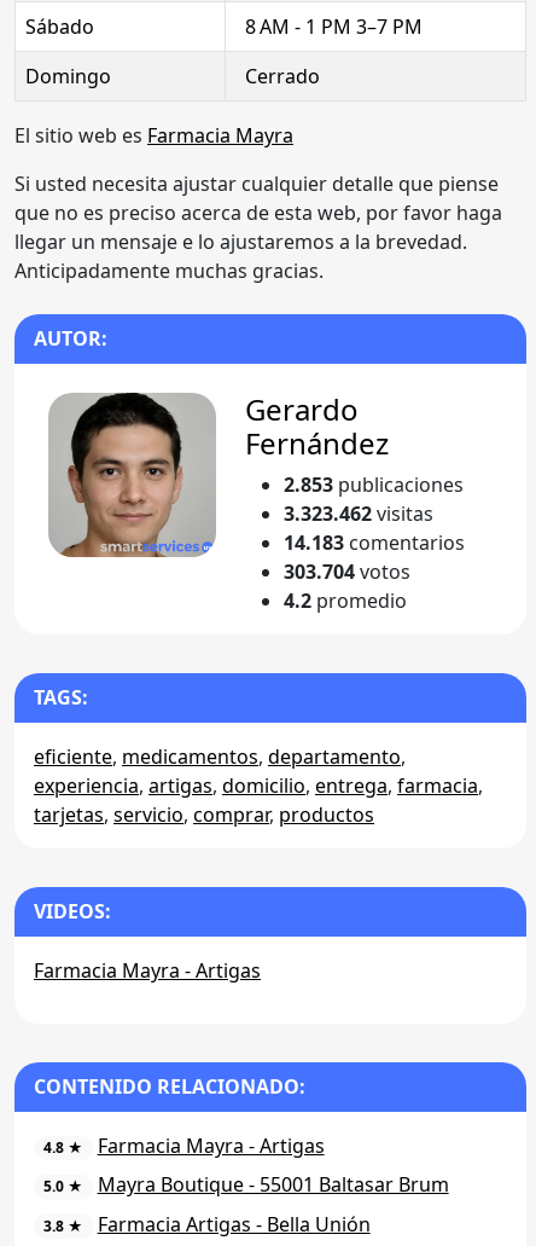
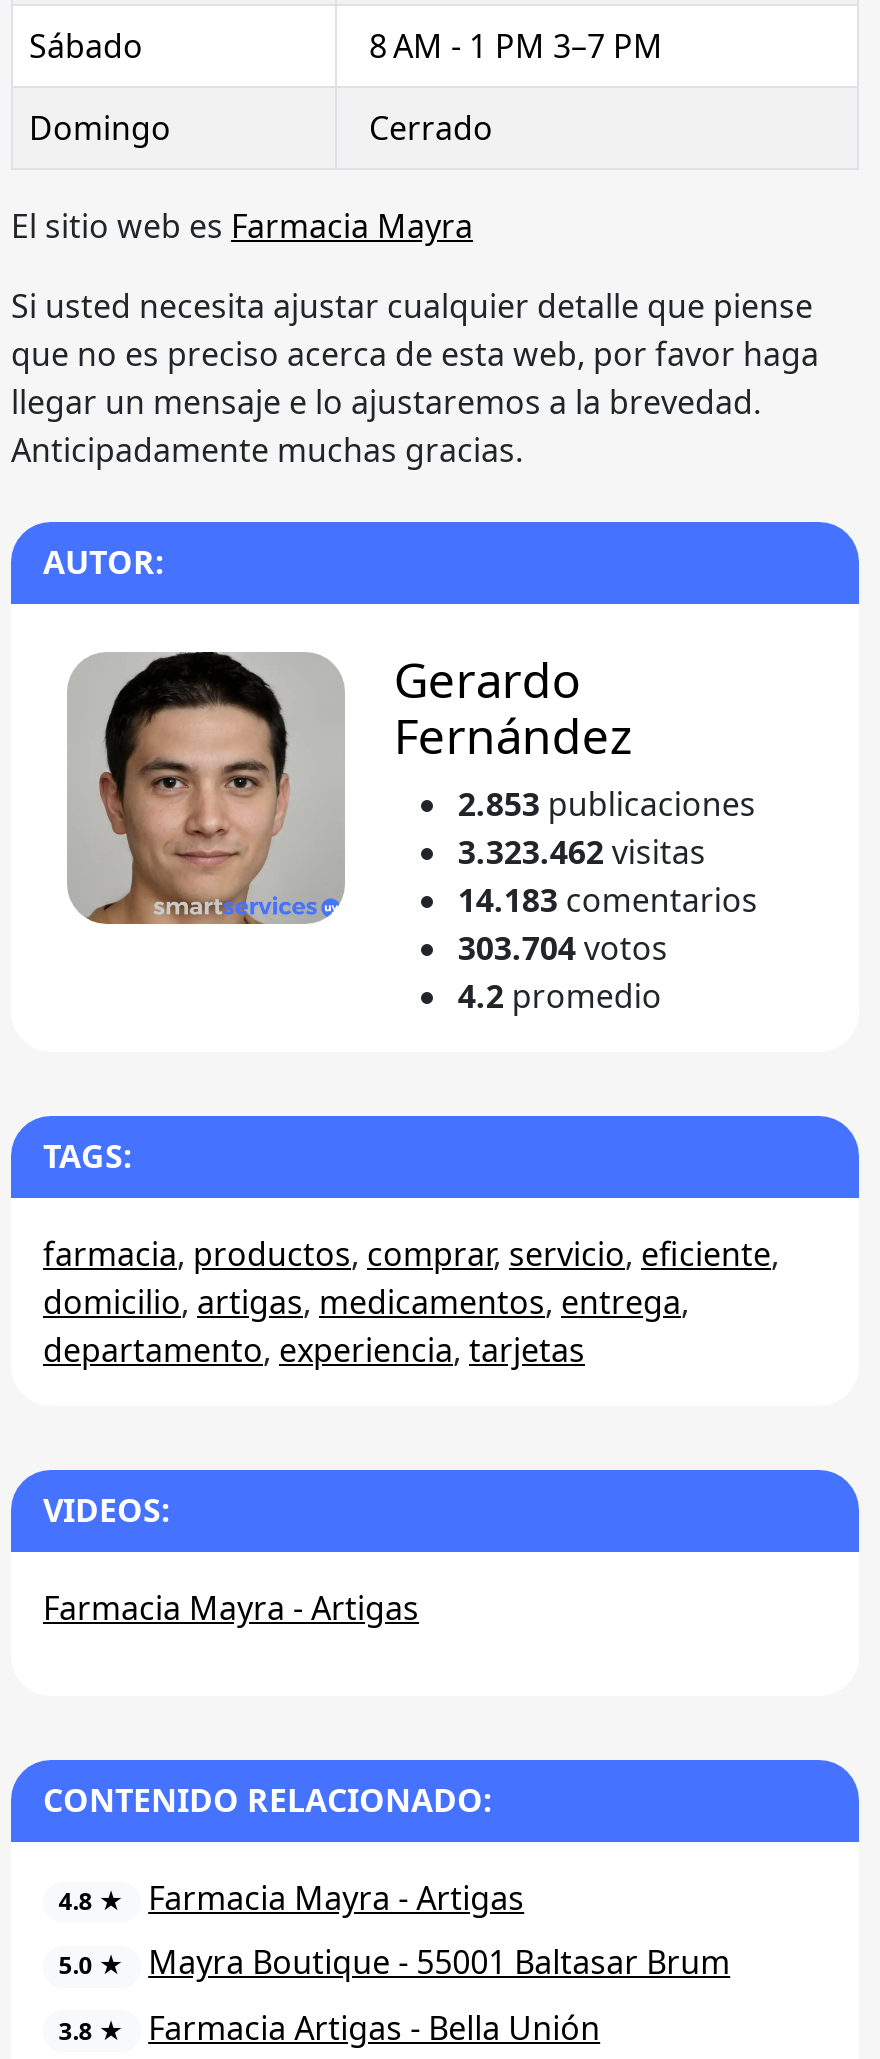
[34,744,483,828] eficiente, medicamentos, departamento, | experiencia, artigas, domicilio, entrega, farmacia, | tarjetas, servicio, comprar, productos -> [43,1233,779,1373] farmacia, productos, comprar, servicio, eficiente, | domicilio, artigas, medicamentos, entrega, | departamento, experiencia, tarjetas

